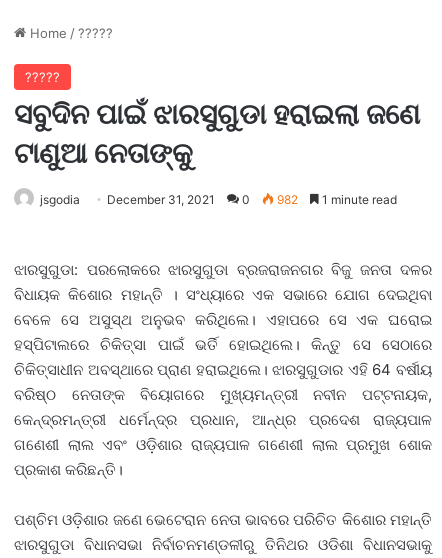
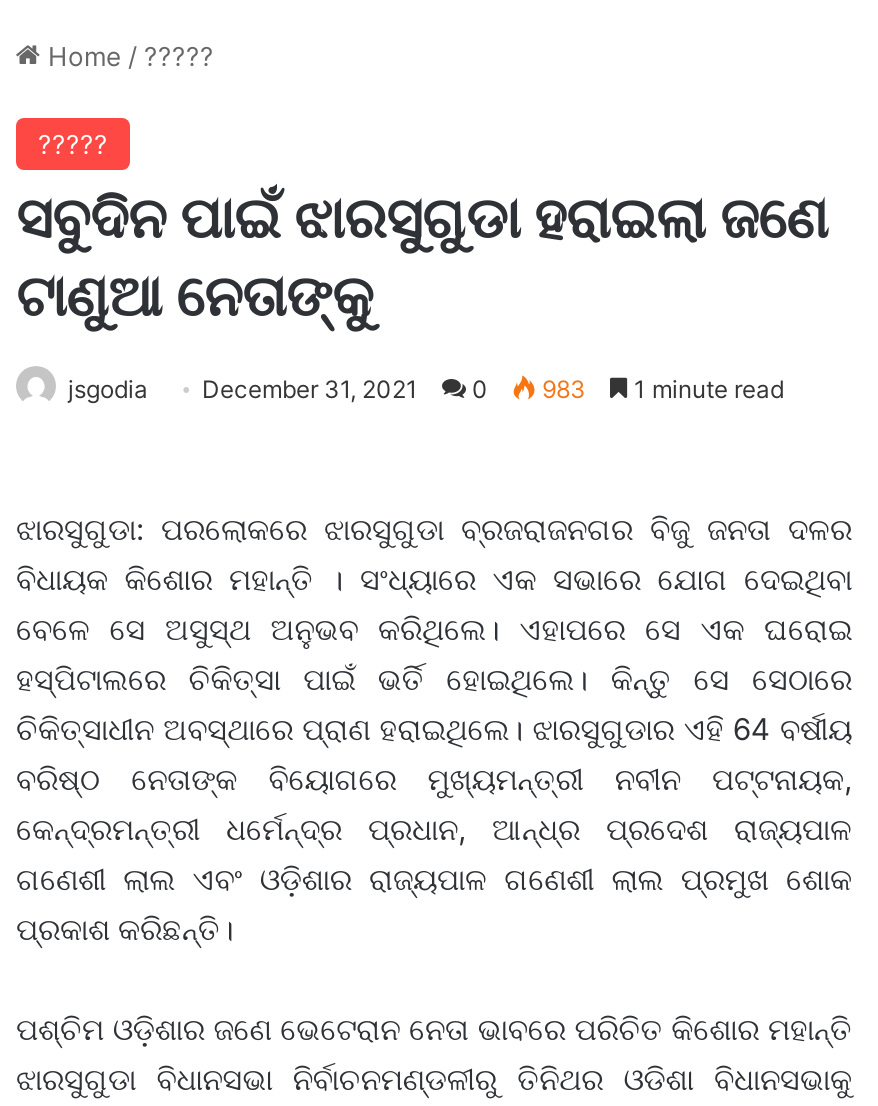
[40,192,397,207] jsgodia December 31, 2021 0 982 1 minute read -> [68,373,784,403] jsgodia December 31, 2021 0 983 1 minute read

